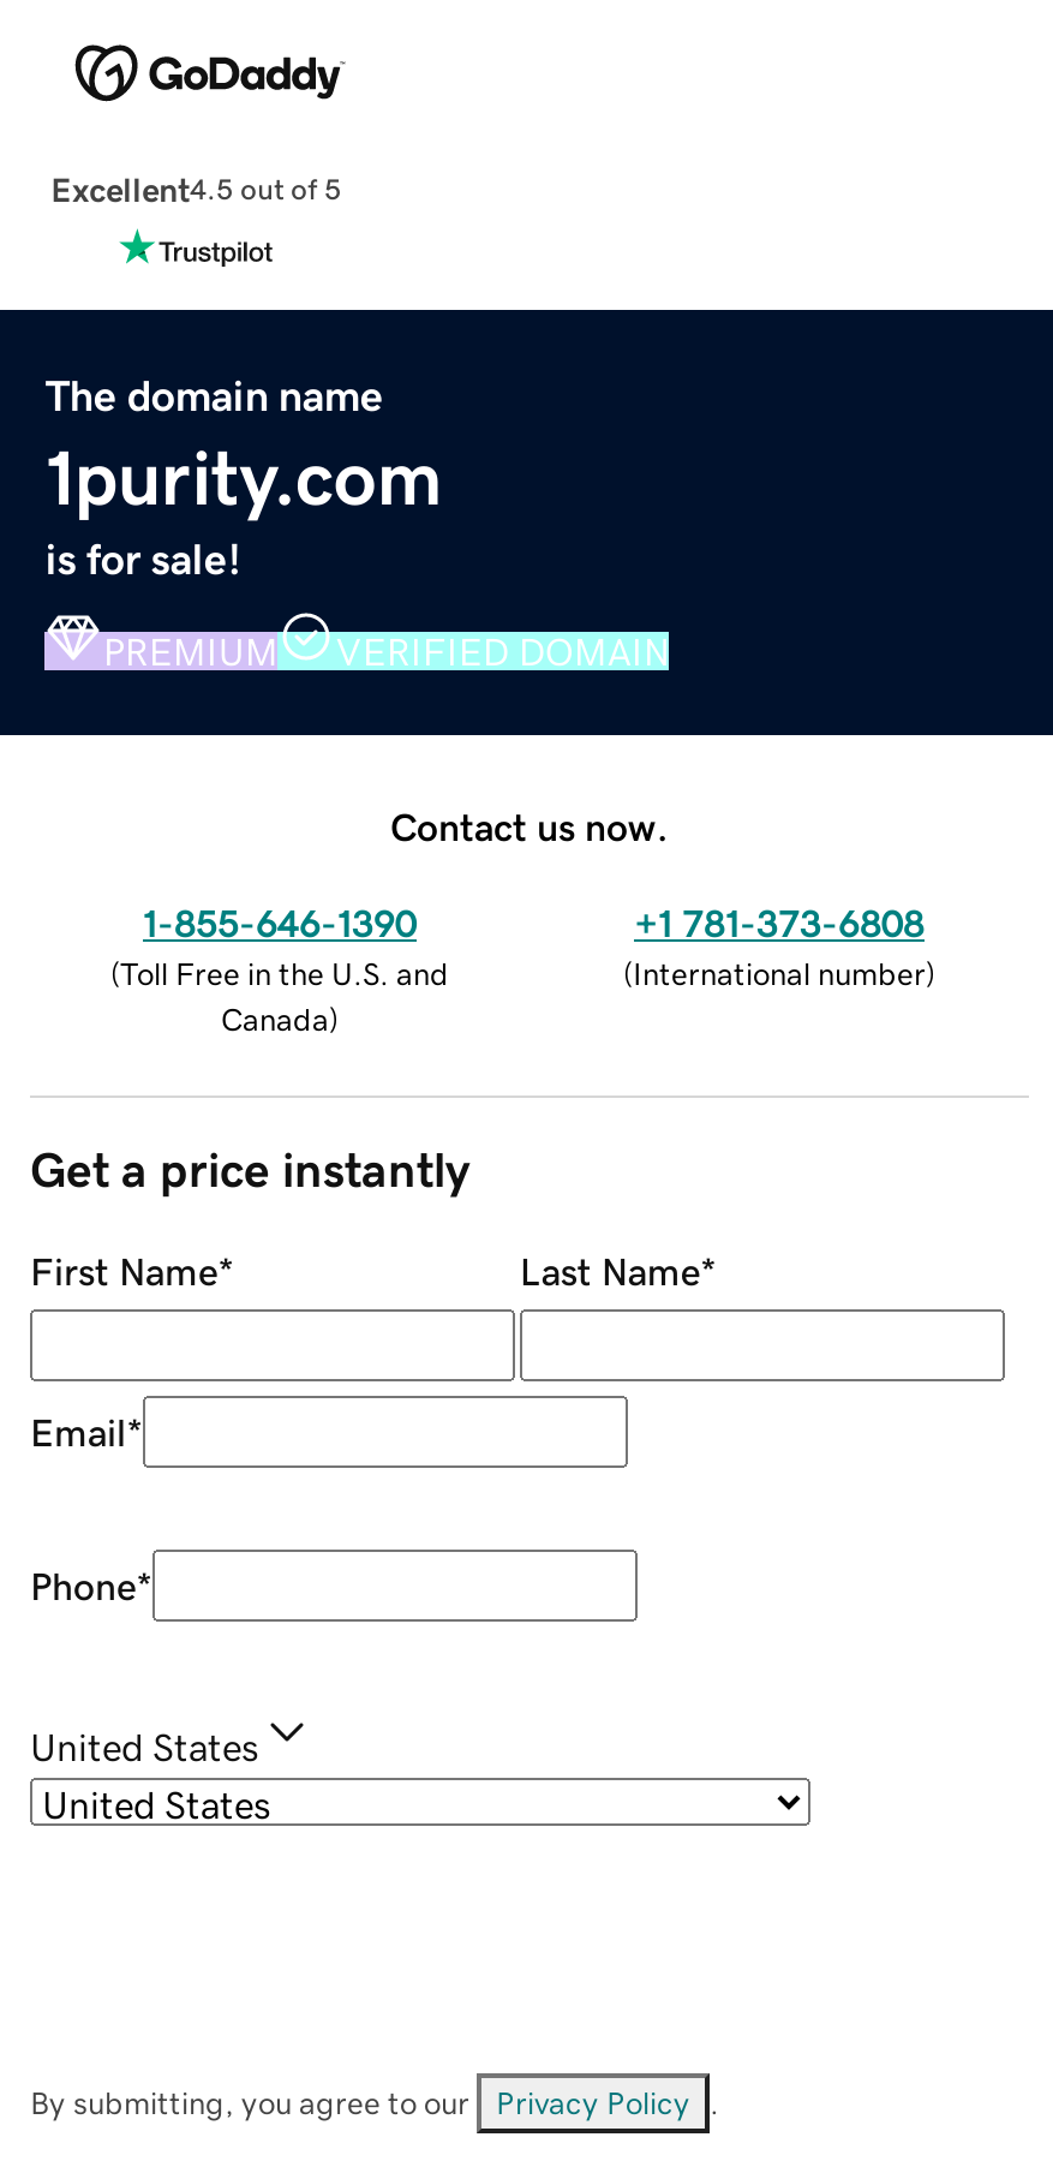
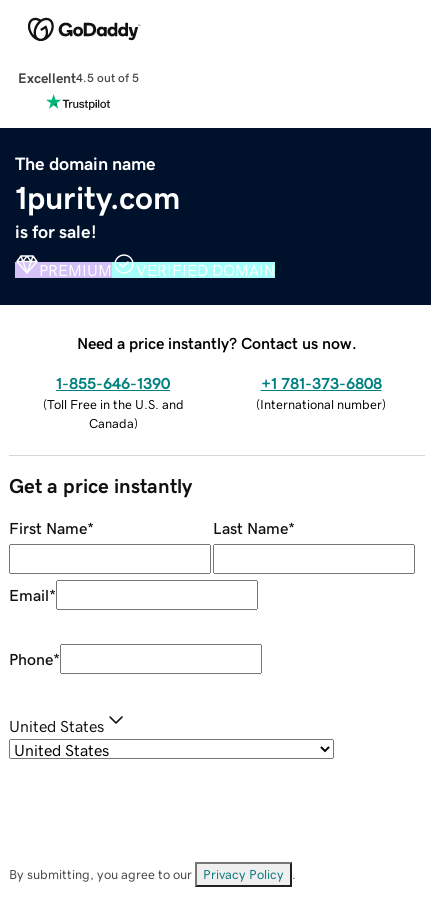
[390,806,669,845] Contact us now. -> [77,335,357,351] Need a price instantly? Contact us now.

